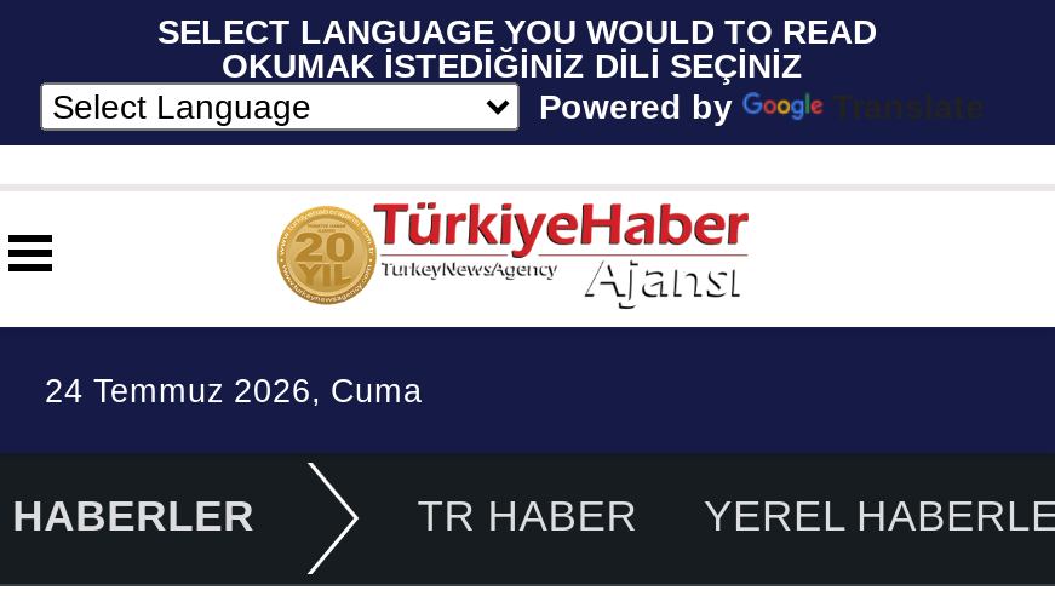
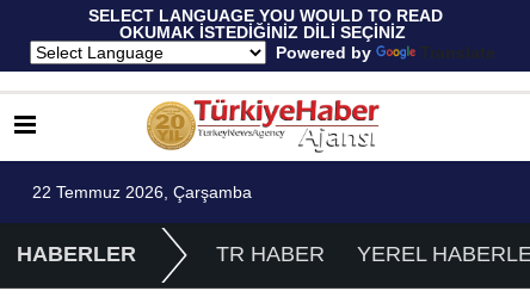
[45,373,423,409] 24 Temmuz 2026, Cuma -> [32,184,252,202] 22 Temmuz 2026, Çarşamba

